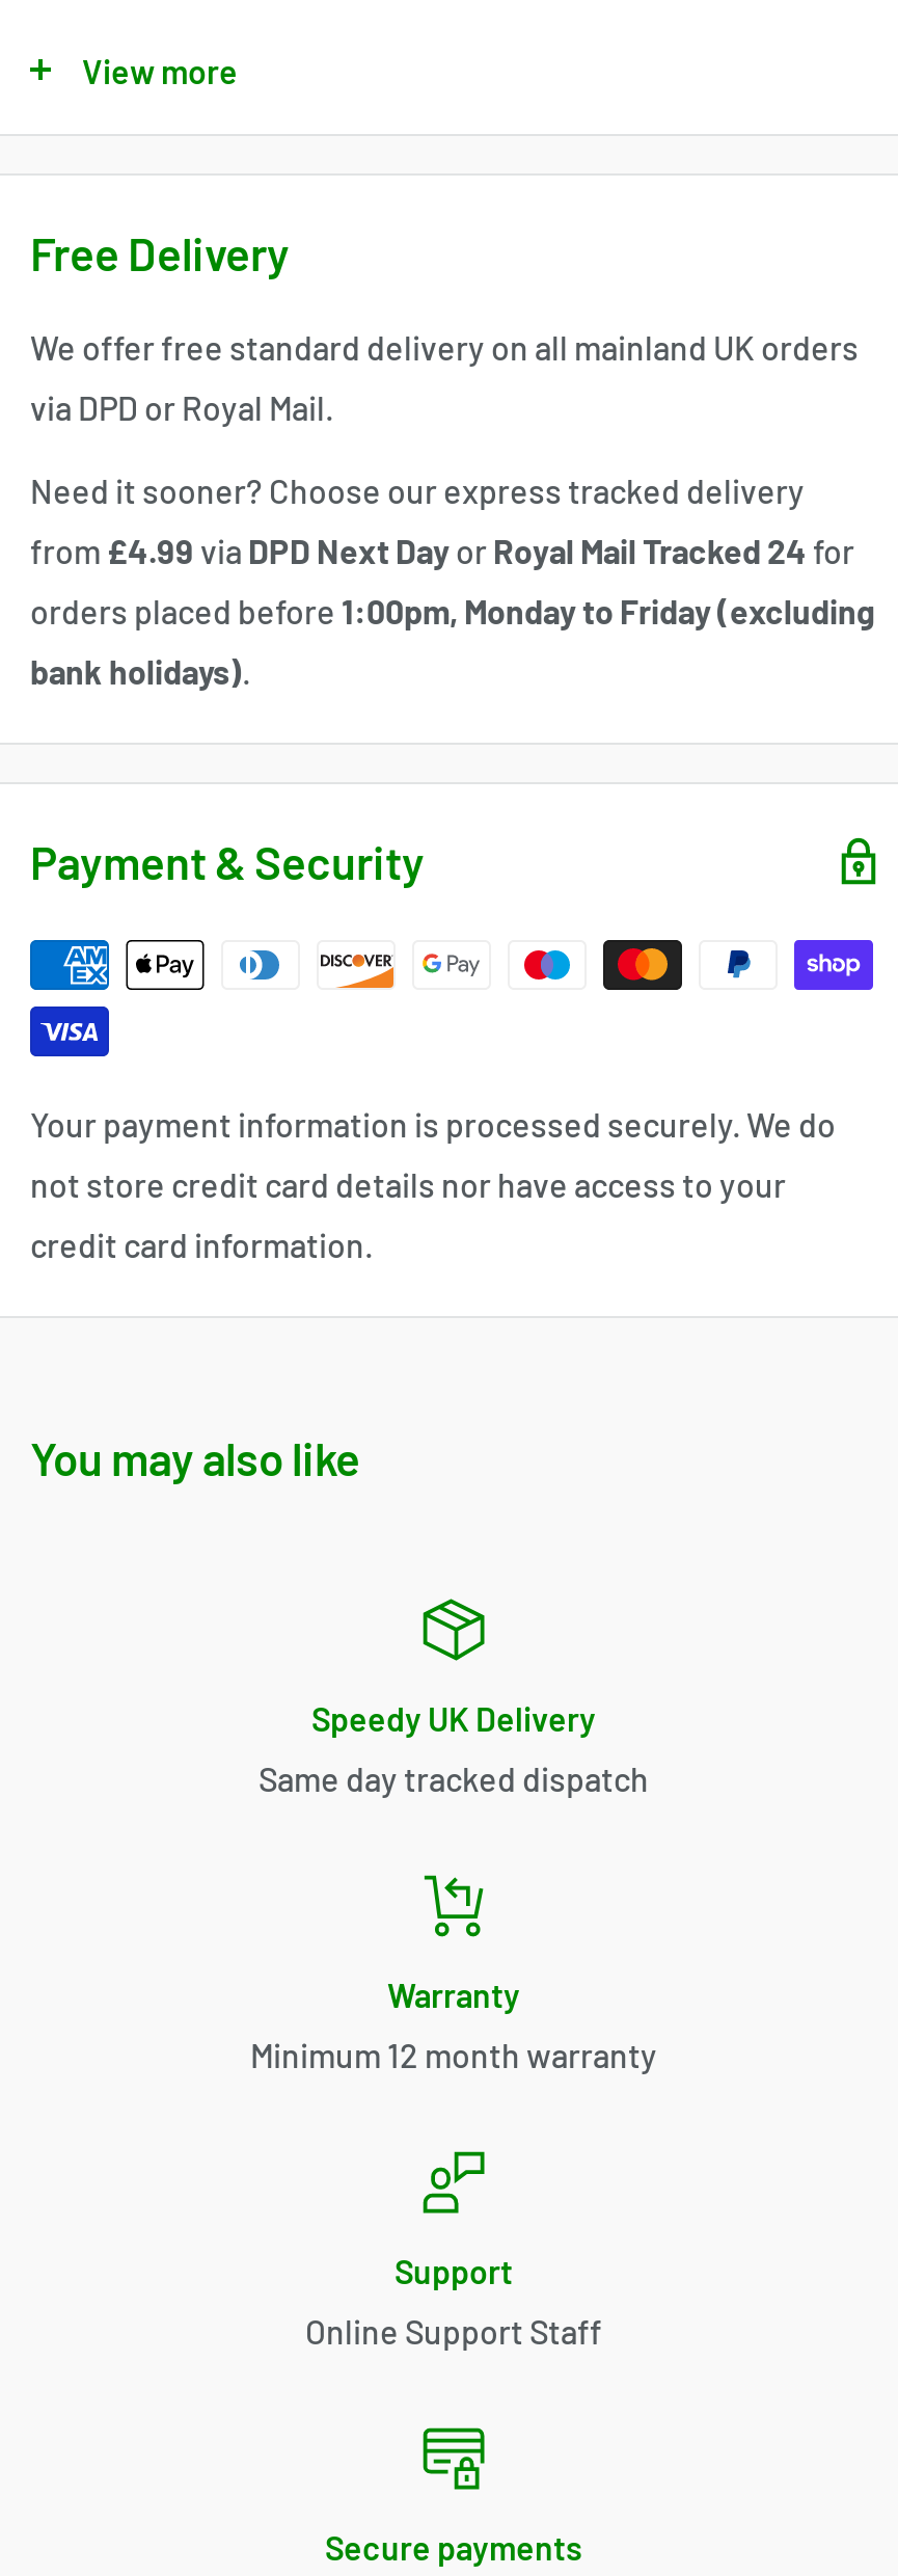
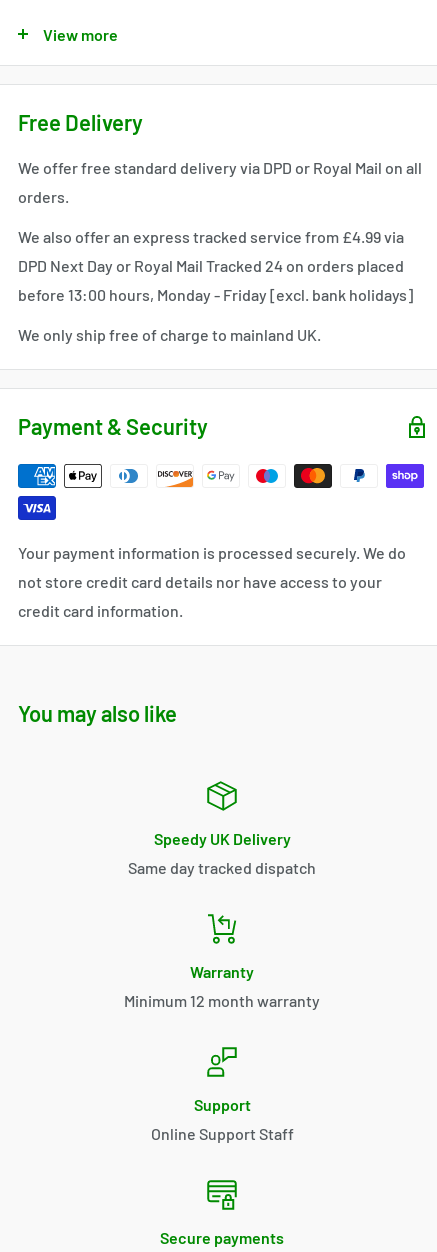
[30,327,859,366] We offer free standard delivery on all mainland UK orders -> [18,158,422,177] We offer free standard delivery via DPD or Royal Mail on all
[30,387,333,426] via DPD or Royal Mail. -> [18,187,69,206] orders.
[30,470,805,510] Need it sooner? Choose our express tracked delivery -> [18,227,404,246] We also offer an express tracked service from £4.99 via
[30,531,854,570] from £4.99 via DPD Next Day or Royal Mail Tracked 24 for -> [18,256,404,275] DPD Next Day or Royal Mail Tracked 24 on orders placed
[30,591,875,630] orders placed before 1:00pm, Monday to Friday (excluding -> [18,285,413,304] before 13:00 hours, Monday - Friday [excl. bank holidays]
[30,651,250,691] bank holidays). -> [18,325,321,344] We only ship free of charge to mainland UK.

